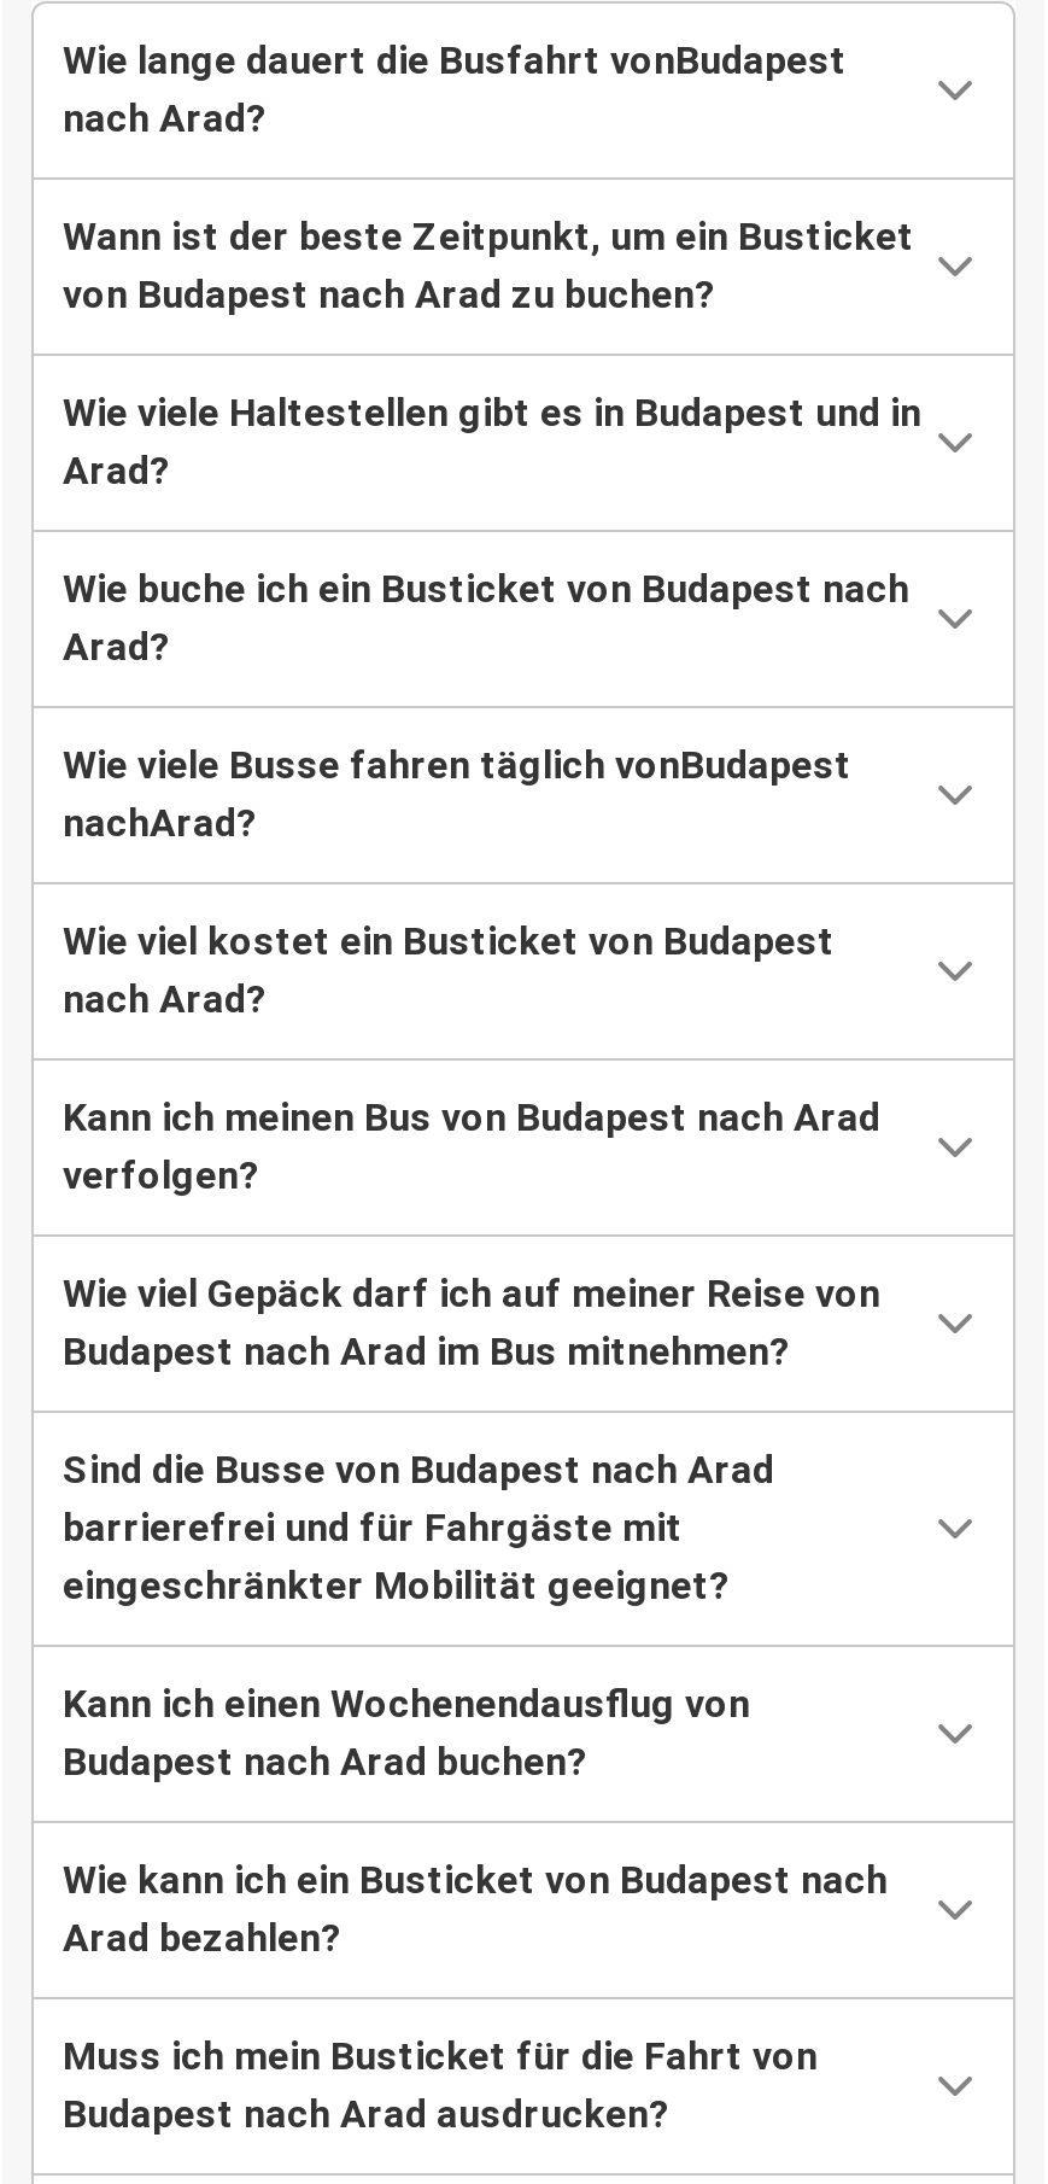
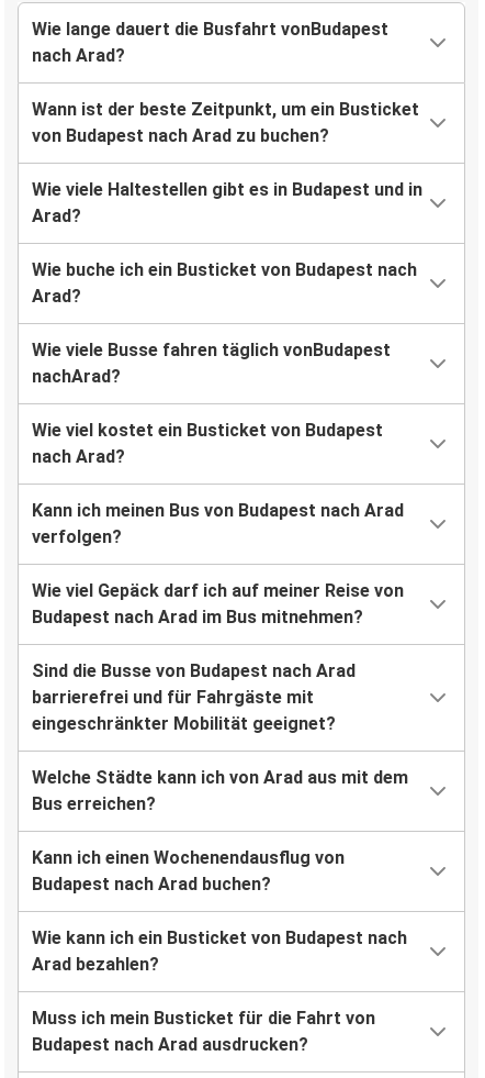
none -> [32,767,408,815] Welche Städte kann ich von Arad aus mit dem | Bus erreichen?

